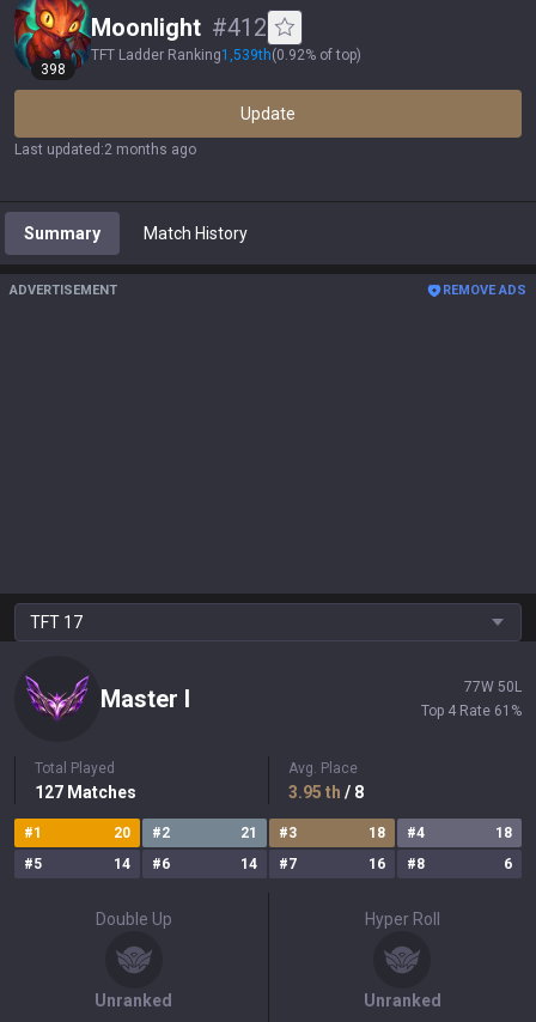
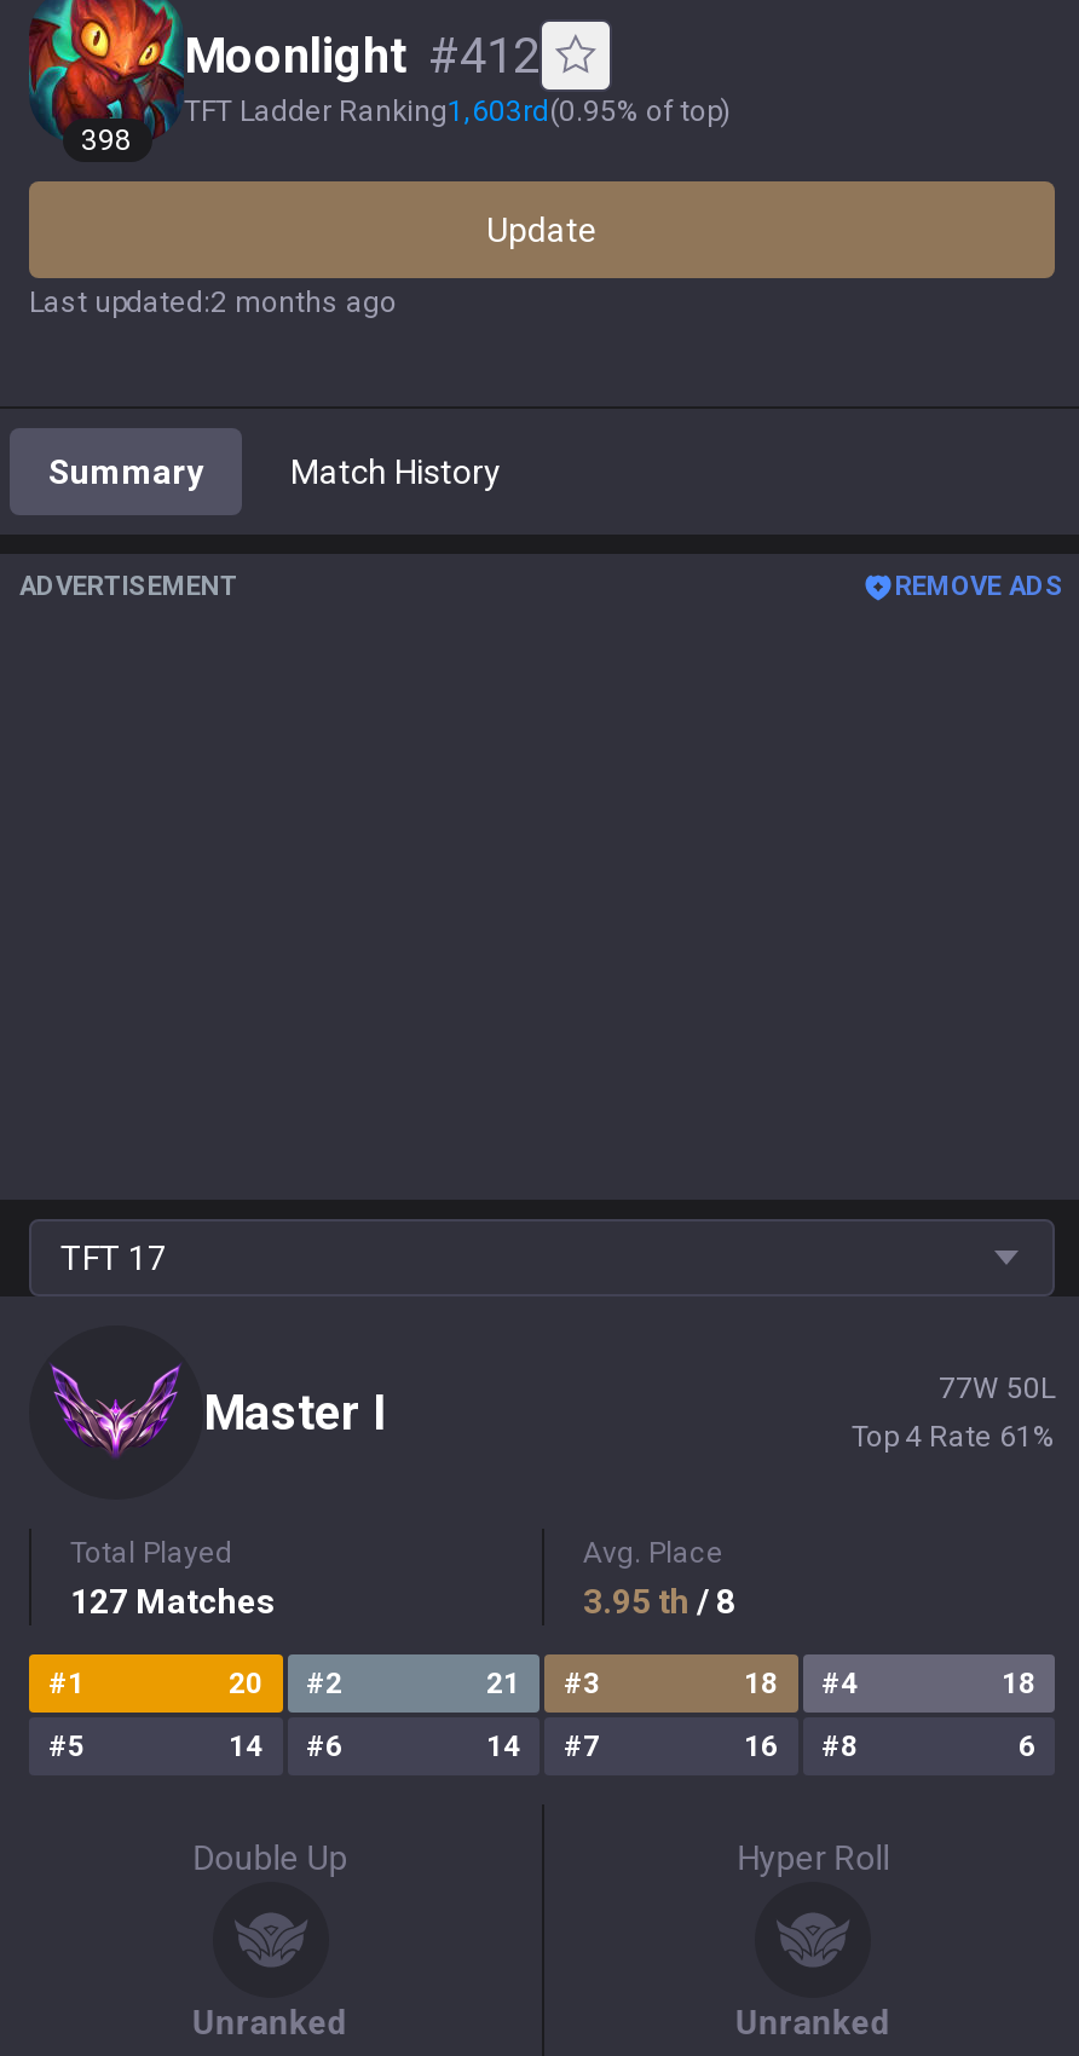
[91,47,361,63] TFT Ladder Ranking1,539th(0.92% of top) -> [184,94,731,128] TFT Ladder Ranking1,603rd(0.95% of top)

